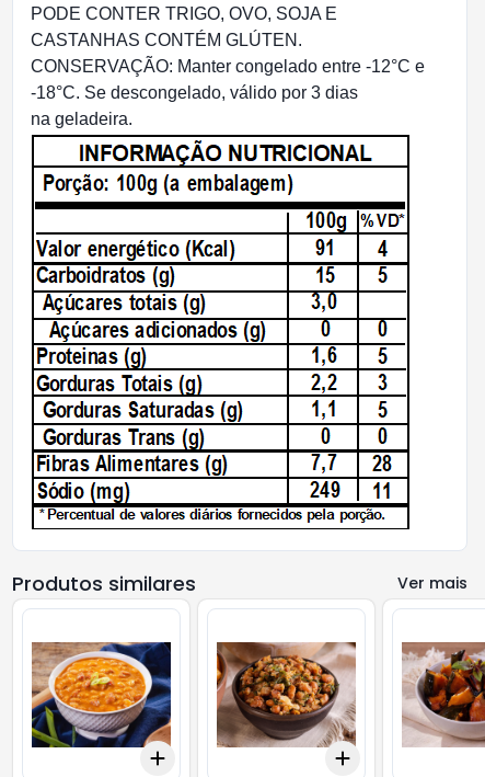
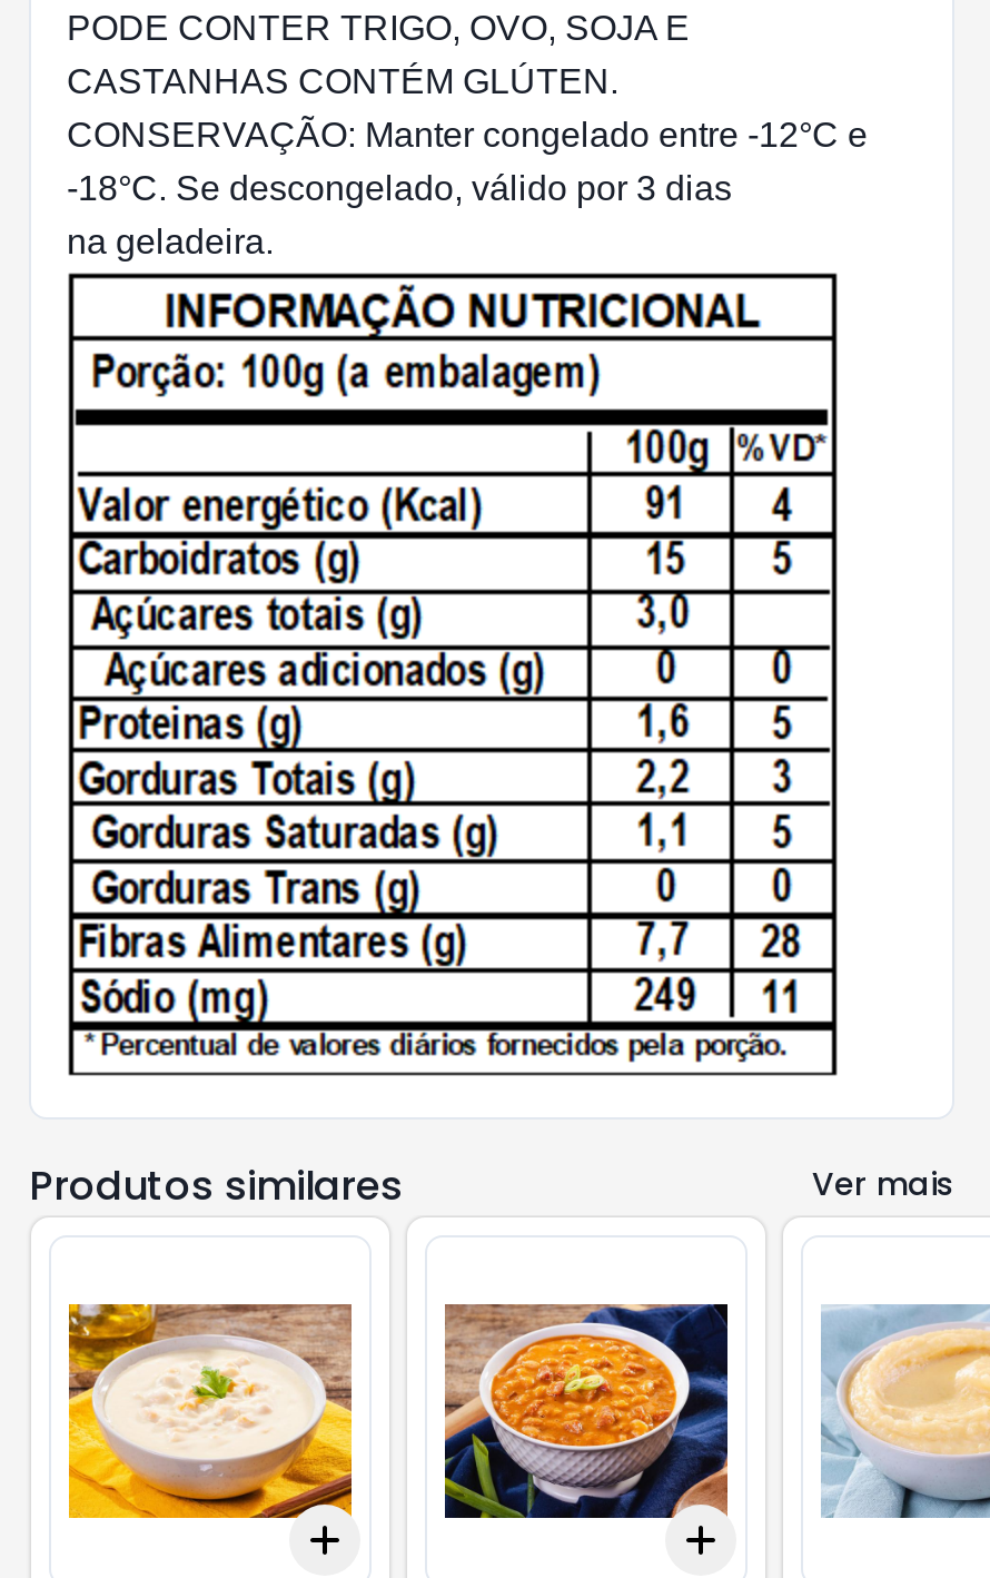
[31,641,172,749] [image] -> [67,1302,354,1520] [image]
[216,641,357,747] [image] -> [443,1302,730,1520] [image]
[401,641,482,747] [image] -> [821,1304,983,1518] [image]

